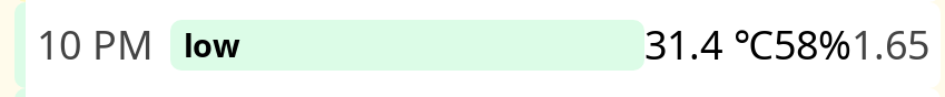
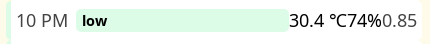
[644,18,929,71] 31.4 ℃58%1.65 -> [289,8,417,32] 30.4 ℃74%0.85

